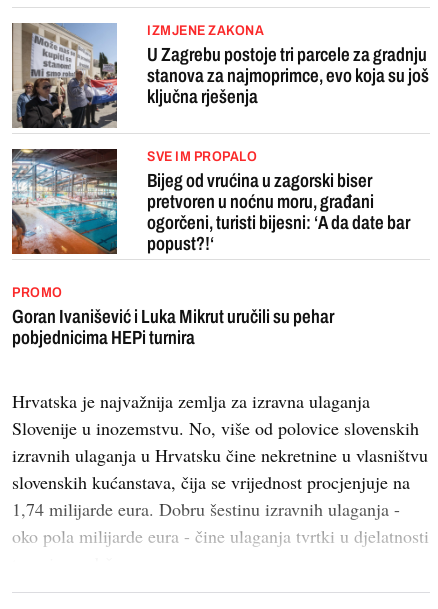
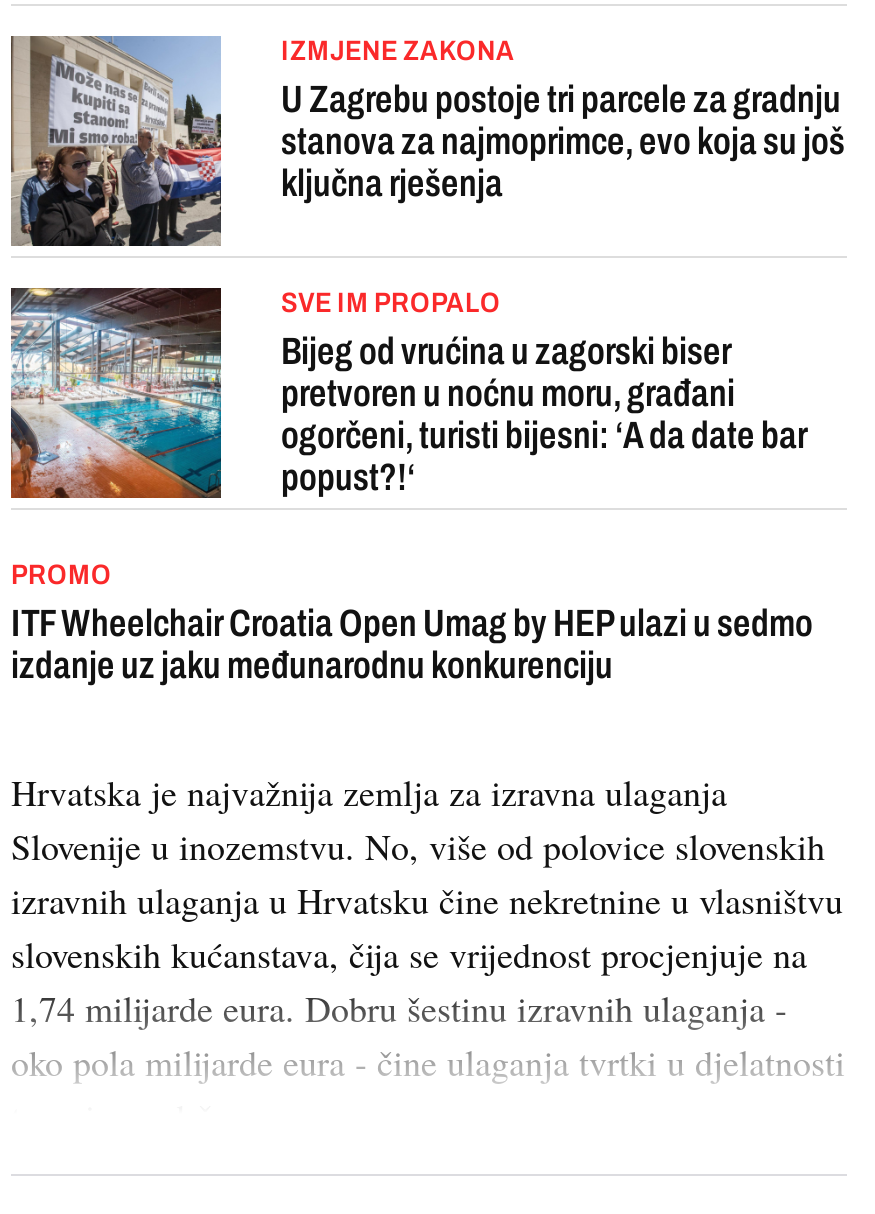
[12,306,334,348] Goran Ivanišević i Luka Mikrut uručili su pehar | pobjednicima HEPi turnira -> [11,602,813,686] ITF Wheelchair Croatia Open Umag by HEP ulazi u sedmo | izdanje uz jaku međunarodnu konkurenciju

